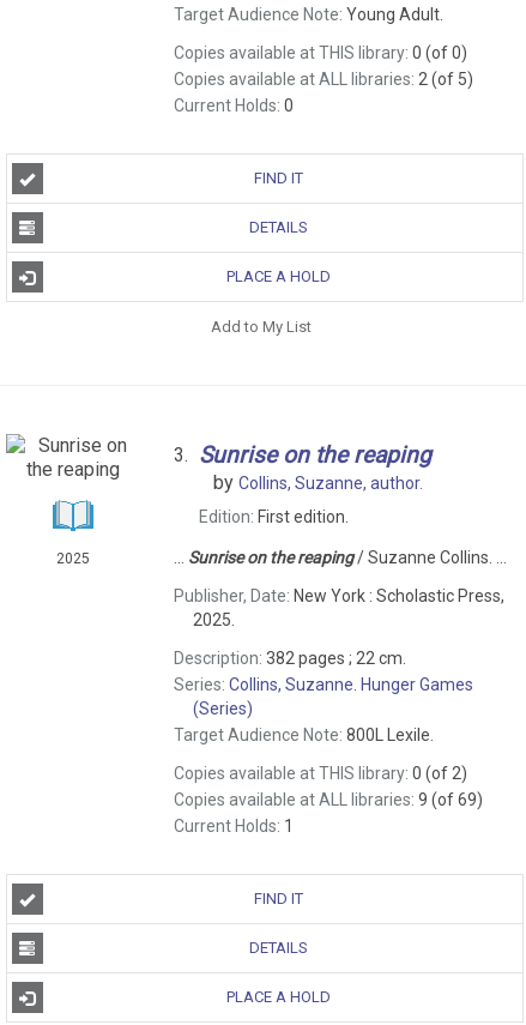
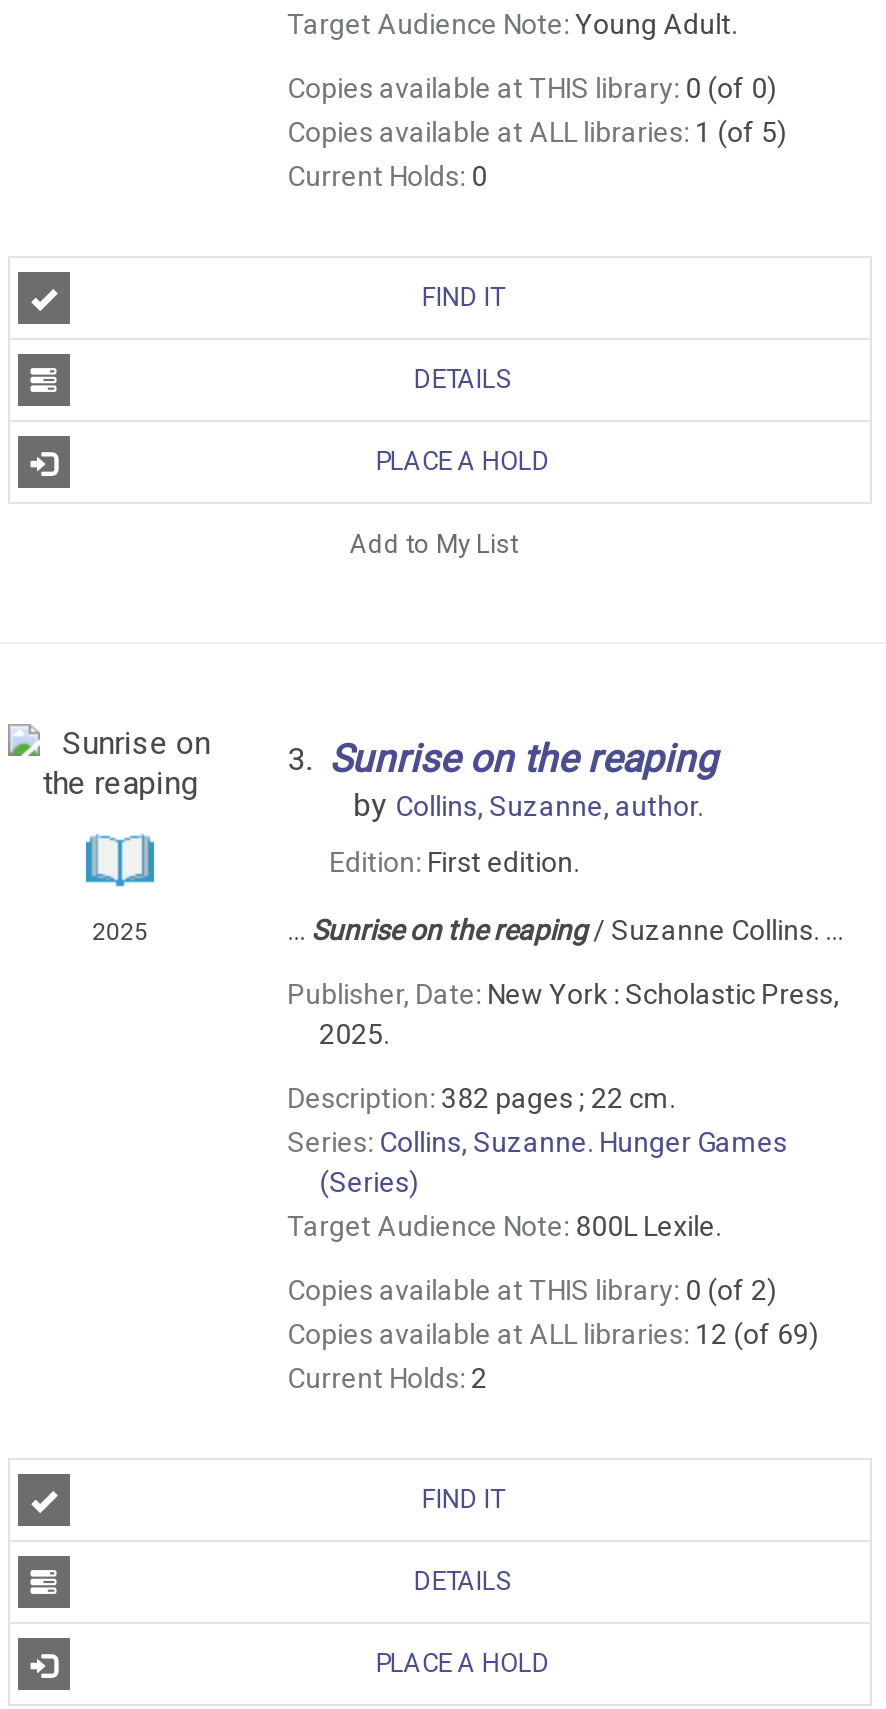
[173,70,473,89] Copies available at ALL libraries: 2 (of 5) -> [287,116,787,148] Copies available at ALL libraries: 1 (of 5)
[173,790,482,809] Copies available at ALL libraries: 9 (of 69) -> [287,1318,819,1350] Copies available at ALL libraries: 12 (of 69)
[173,816,293,836] Current Holds: 1 -> [287,1362,487,1394] Current Holds: 2

